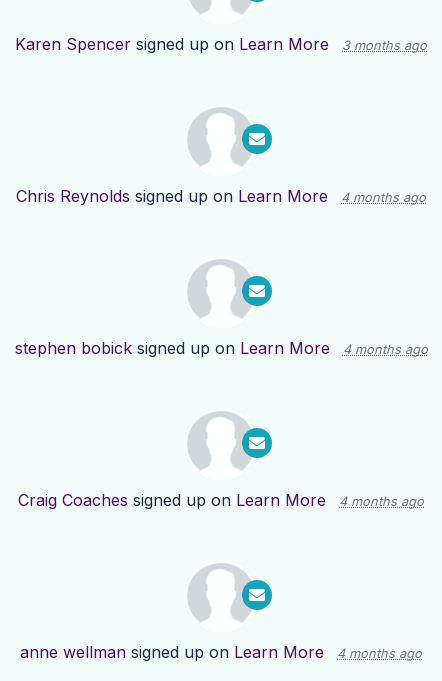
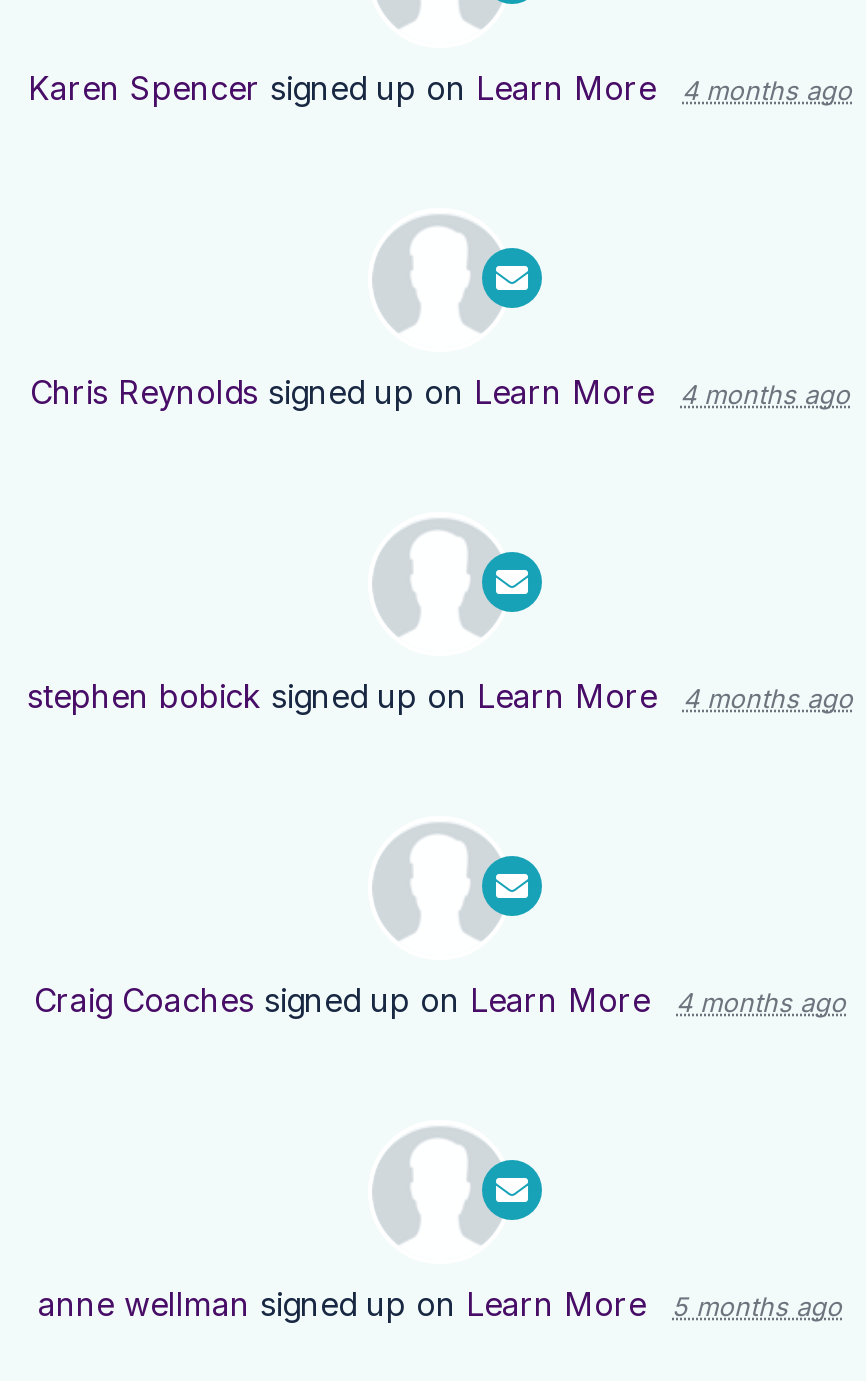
[15,34,427,54] Karen Spencer signed up on Learn More 3 months ago -> [28,69,852,109] Karen Spencer signed up on Learn More 4 months ago
[20,642,422,662] anne wellman signed up on Learn More 4 months ago -> [38,1285,842,1325] anne wellman signed up on Learn More 5 months ago

